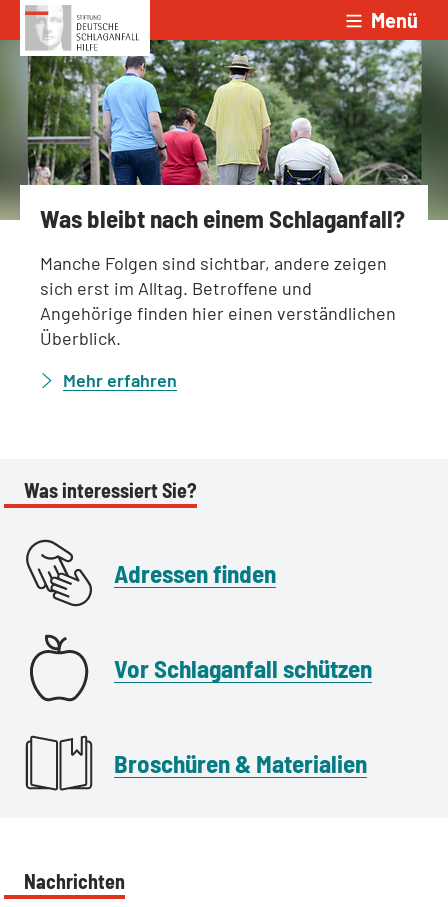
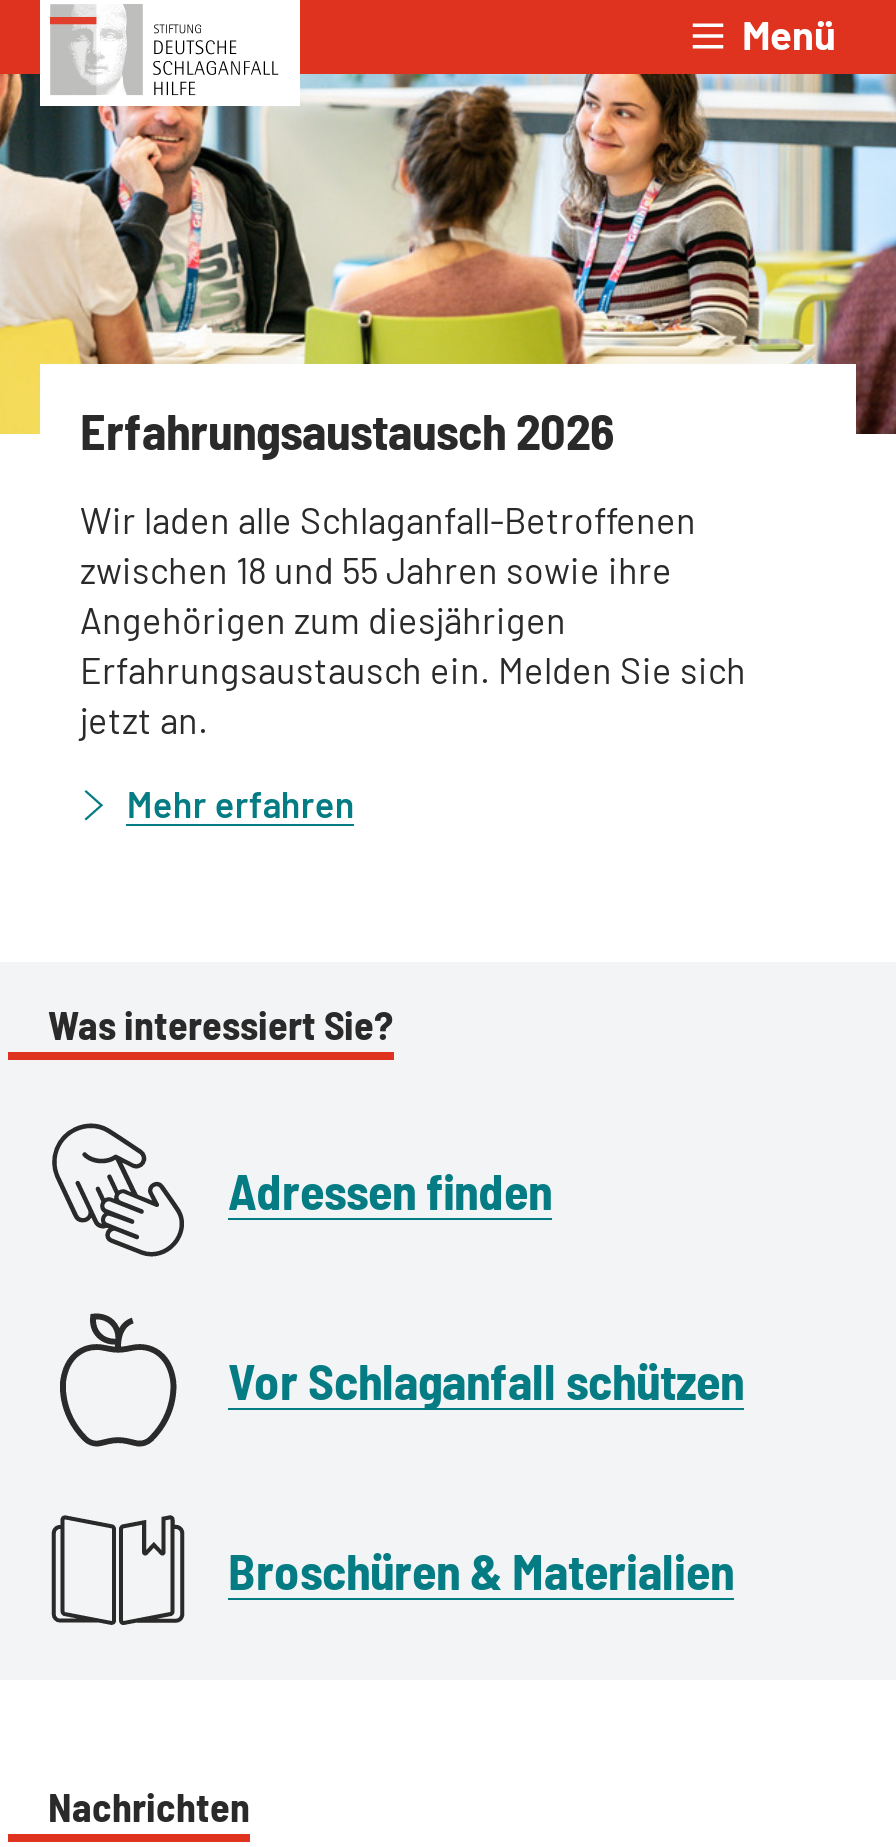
[3,39,445,233] [image] | Was bleibt nach einem Schlaganfall? -> [6,72,890,460] [image] | Erfahrungsaustausch 2026
[40,252,396,349] Manche Folgen sind sichtbar, andere zeigen | sich erst im Alltag. Betroffene und | Angehörige finden hier einen verständlichen | Überblick. -> [80,498,746,742] Wir laden alle Schlaganfall-Betroffenen | zwischen 18 und 55 Jahren sowie ihre | Angehörigen zum diesjährigen | Erfahrungsaustausch ein. Melden Sie sich | jetzt an.

